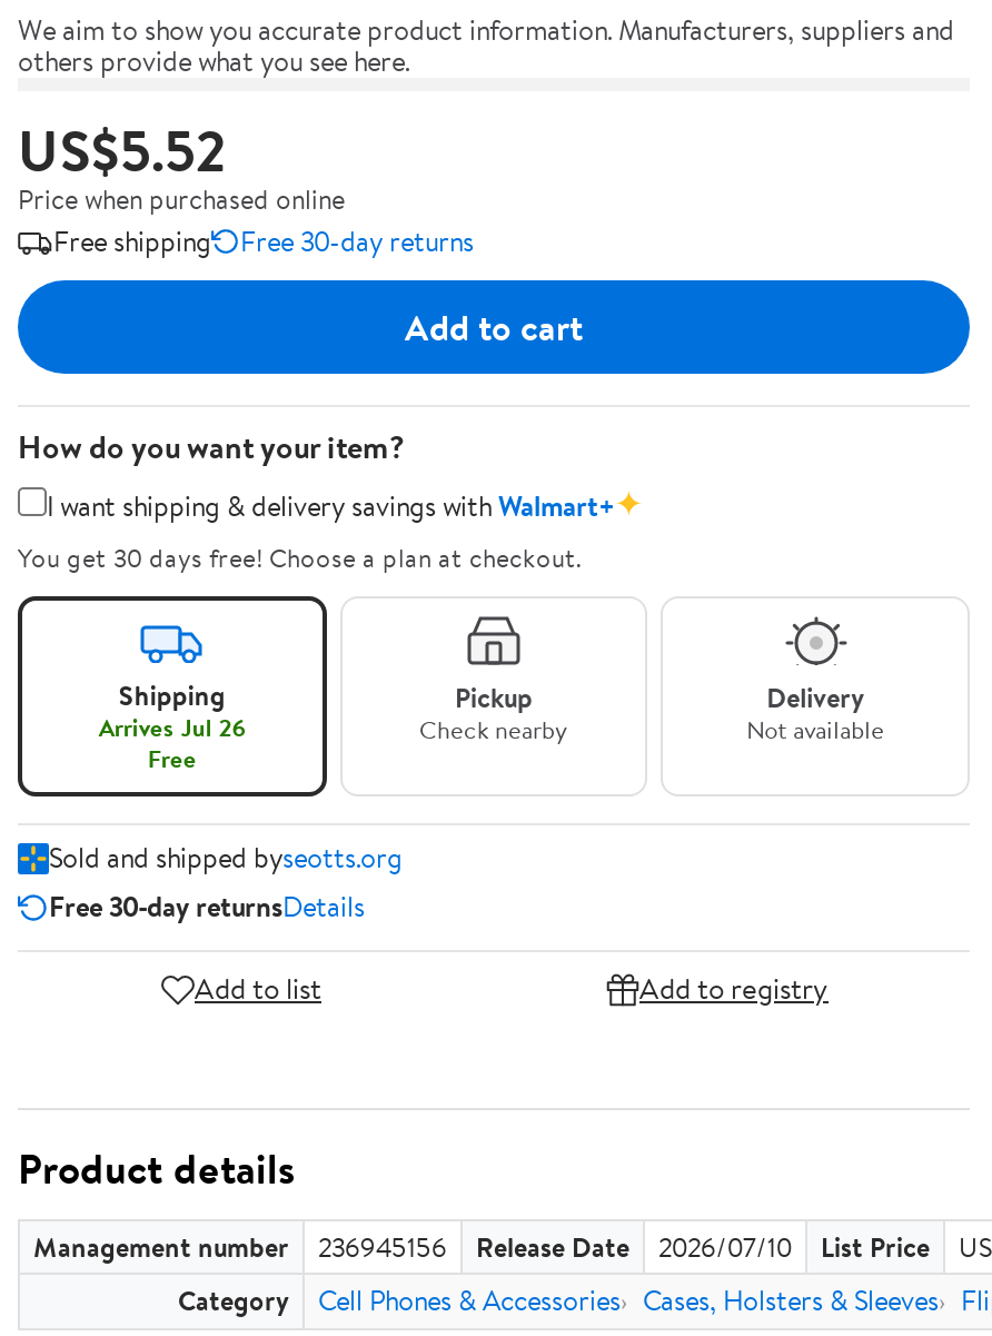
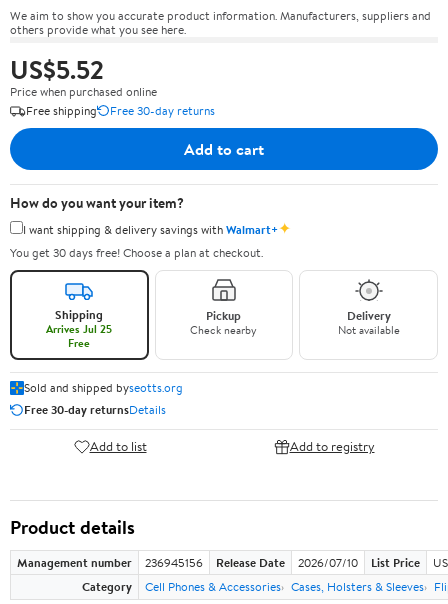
[99,710,245,745] Arrives Jul 26 -> [46,321,112,337] Arrives Jul 25

